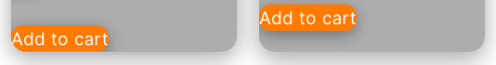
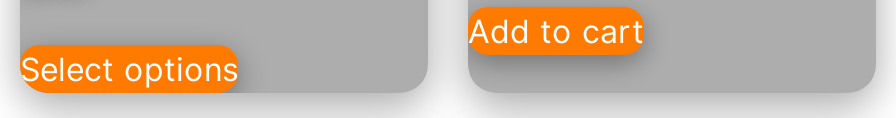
[11,27,108,49] Add to cart -> [20,49,238,89] Select options

